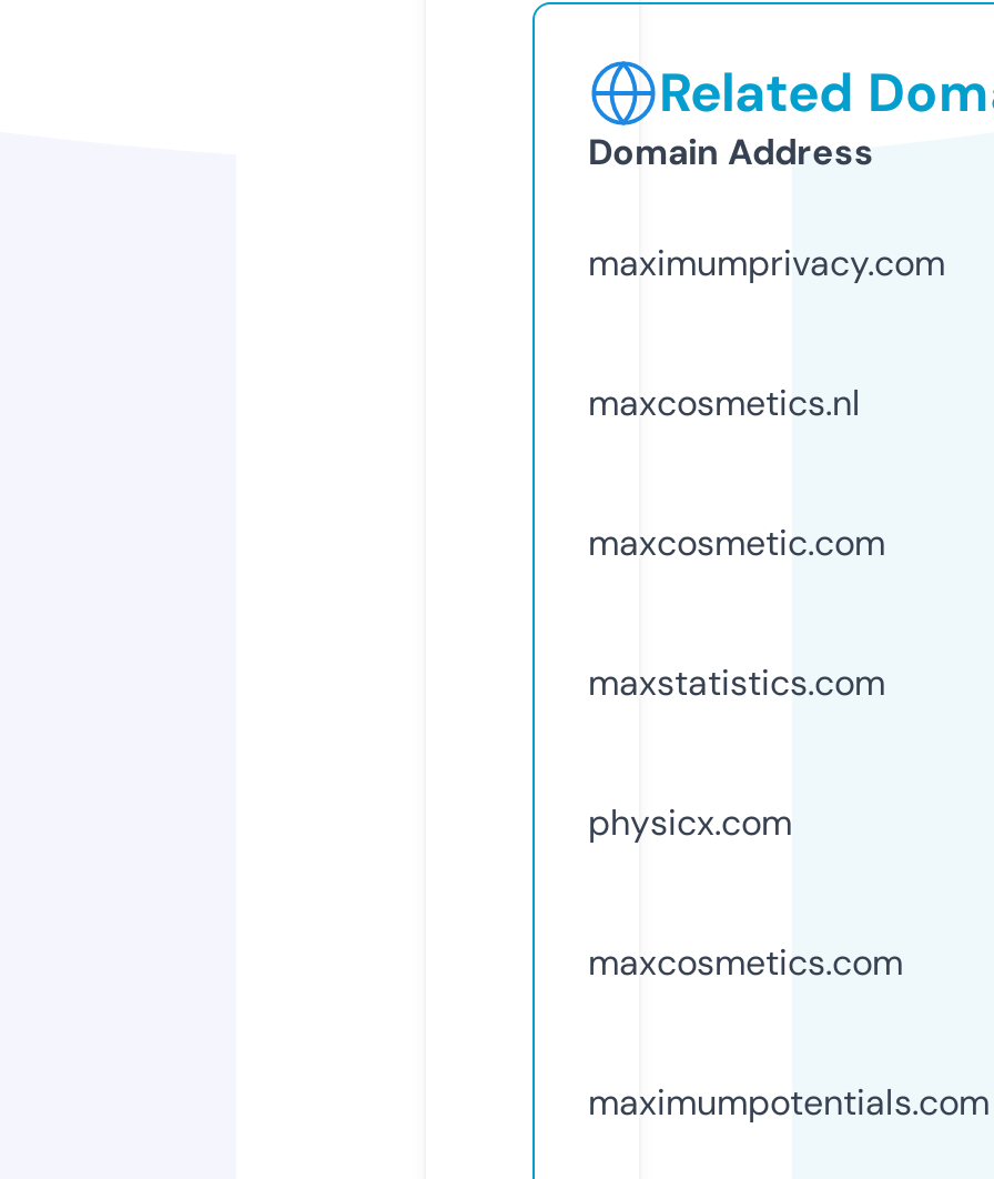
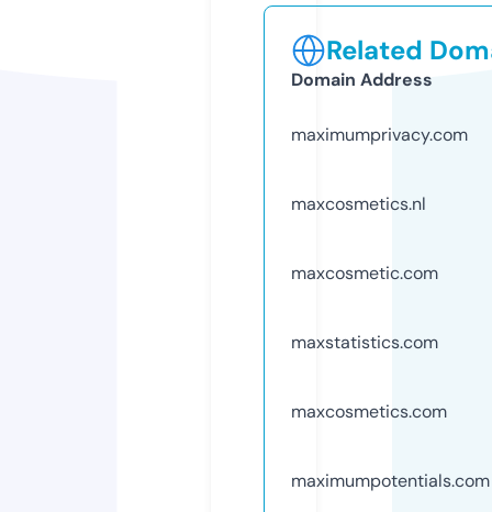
[588,799,792,846] physicx.com -> none

